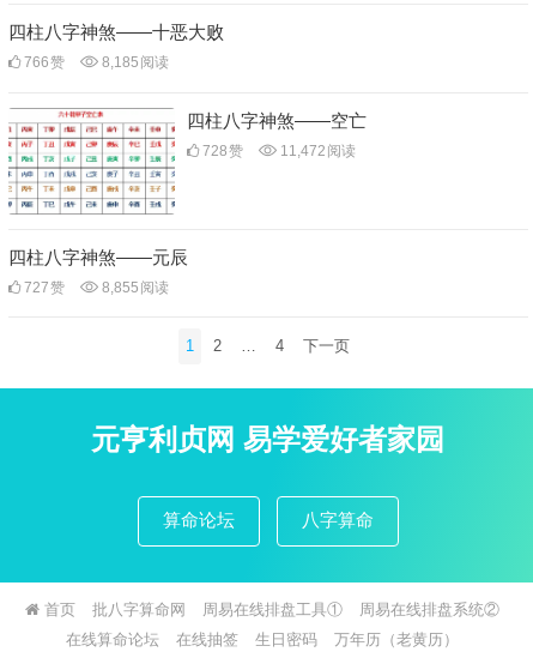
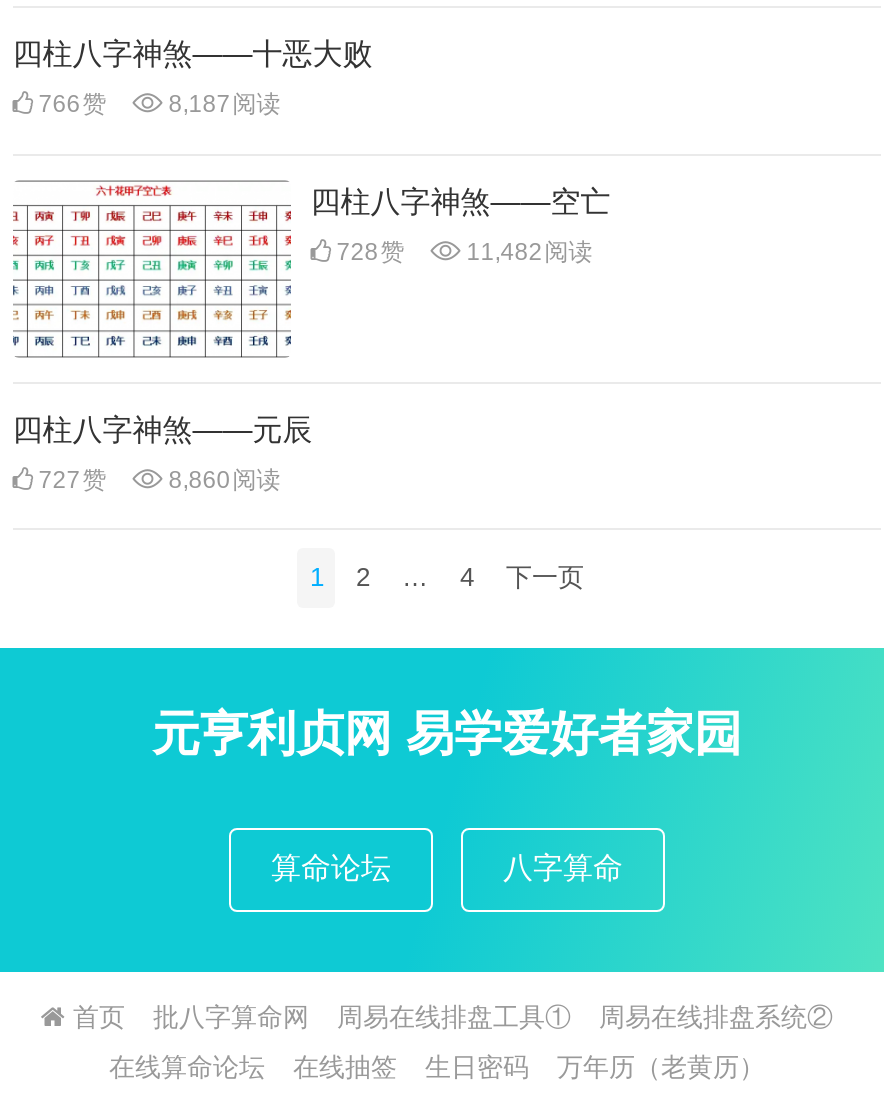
[20,54,169,70] 766赞 8,185阅读 -> [32,89,280,117] 766赞 8,187阅读
[276,142,355,159] 11,472阅读 -> [461,237,593,265] 11,482阅读
[20,280,169,296] 727赞 8,855阅读 -> [32,466,280,494] 727赞 8,860阅读

